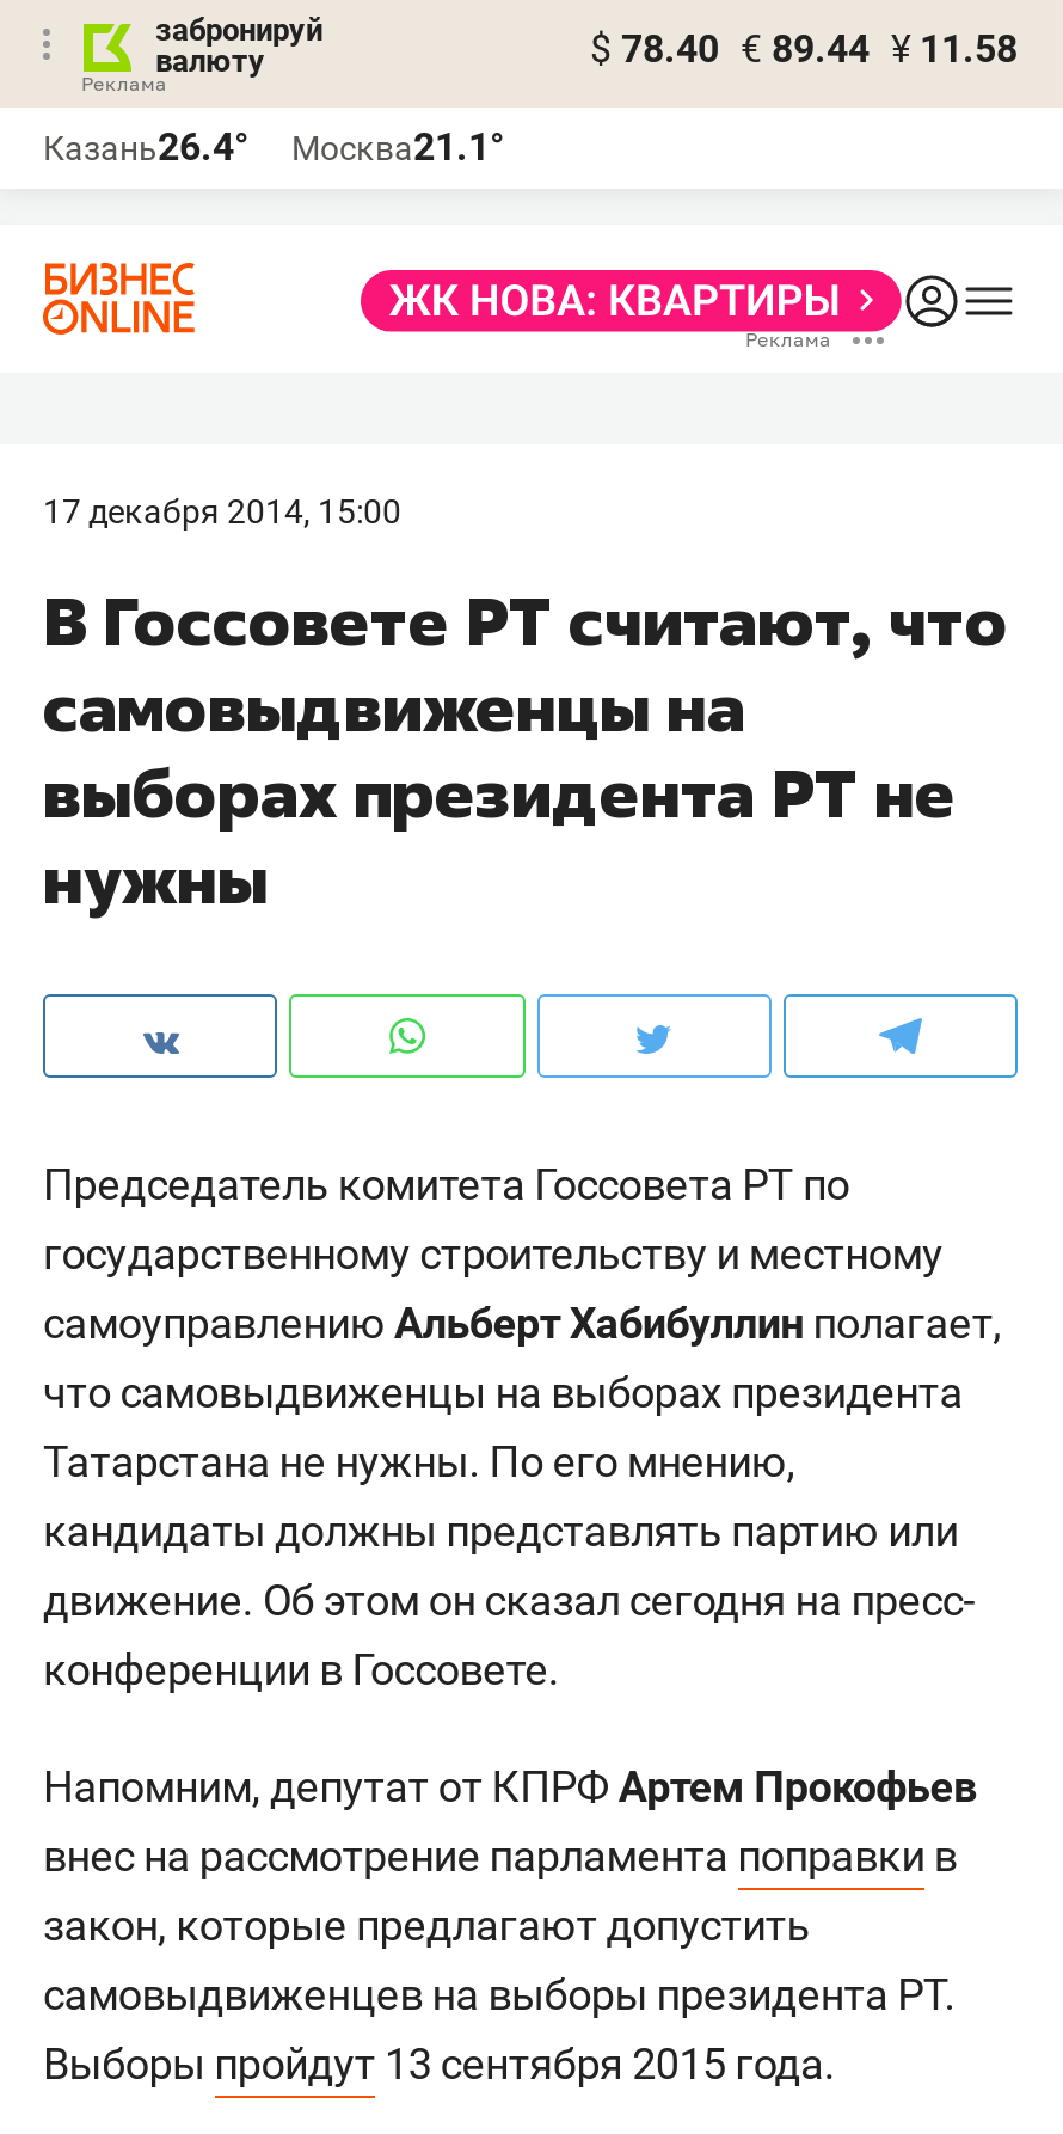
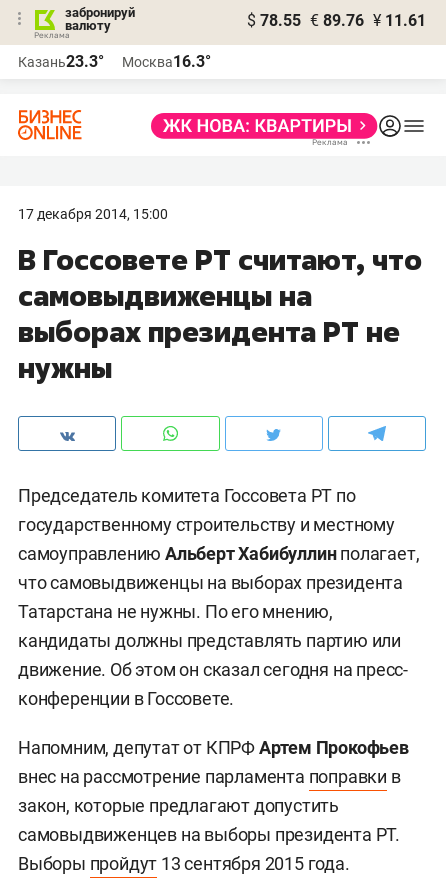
[590,26,1018,72] $ 78.40 € 89.44 ¥ 11.58 -> [247,11,426,30] $ 78.55 € 89.76 ¥ 11.61
[43,124,248,170] Казань26.4° -> [18,52,104,71] Казань23.3°
[291,124,504,170] Москва21.1° -> [122,52,211,71] Москва16.3°

